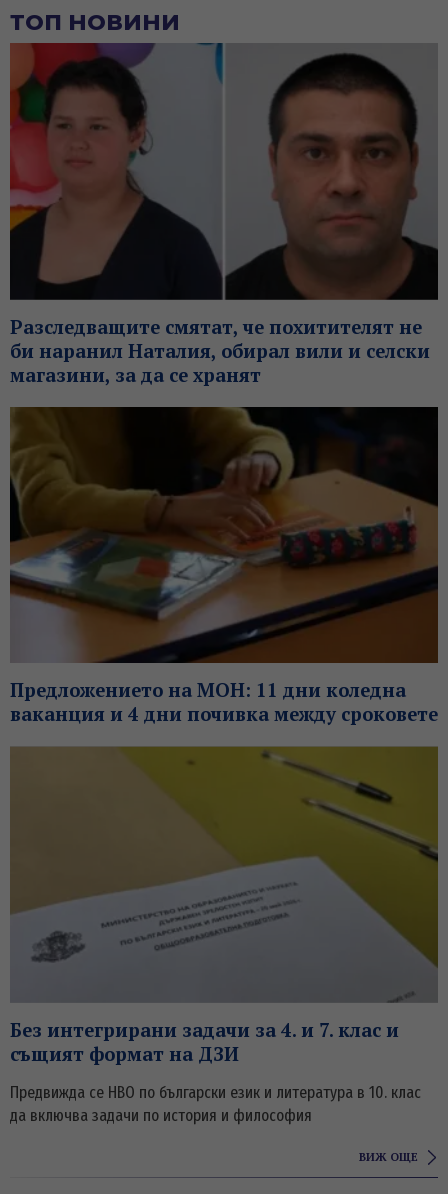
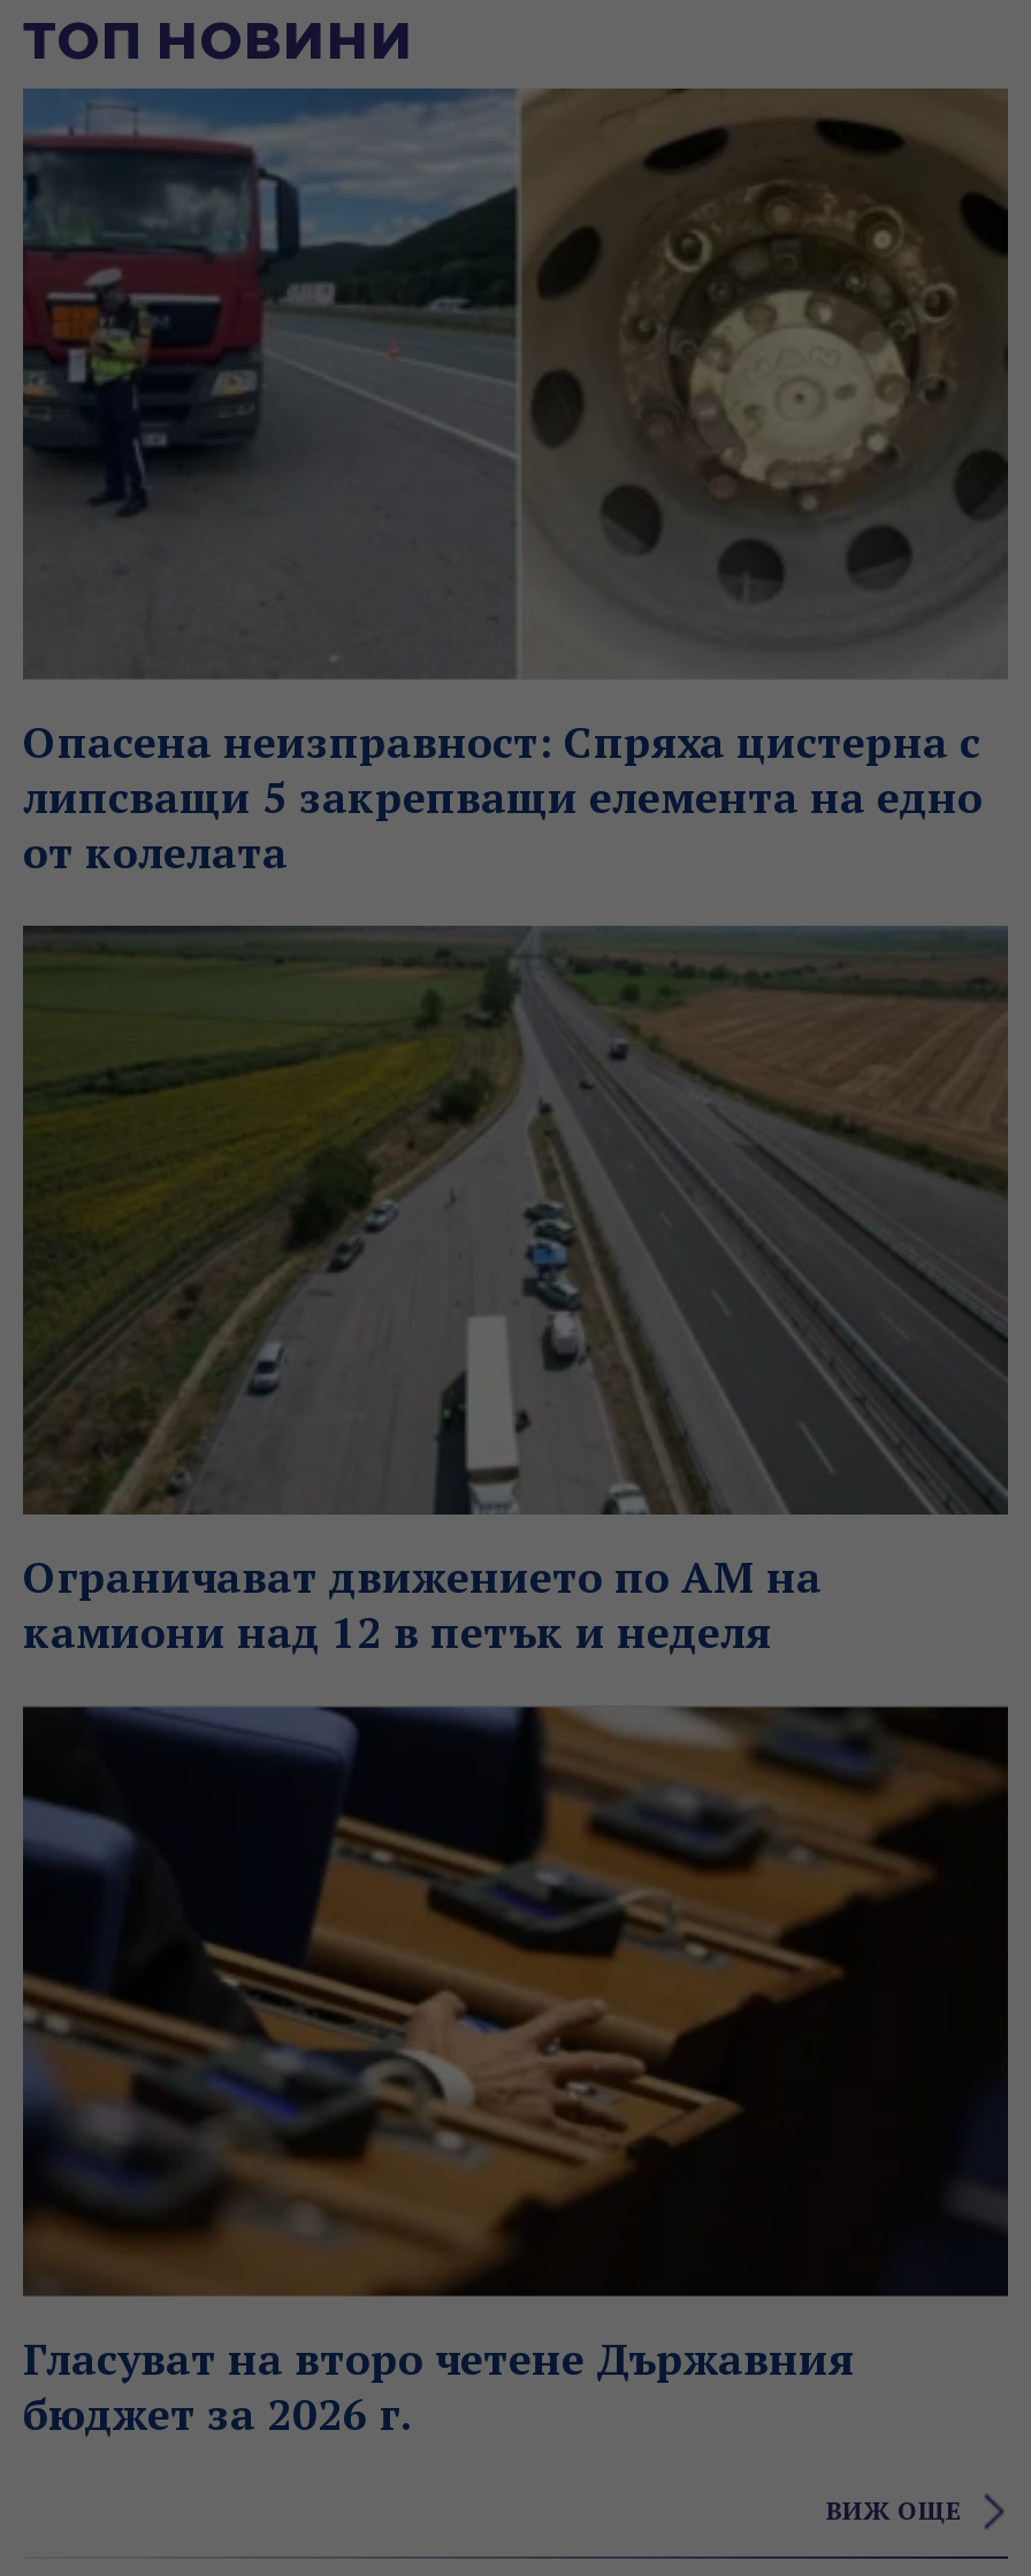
[9,42,438,300] [image] -> [21,86,1010,555] [image]
[10,315,430,387] Разследващите смятат, че похитителят не | би наранил Наталия, обирал вили и селски | магазини, за да се хранят -> [23,713,983,879] Опасена неизправност: Спряха цистерна с | липсващи 5 закрепващи елемента на едно | от колелата
[9,431,439,664] [image] -> [21,923,1010,1448] [image]
[10,678,438,726] Предложението на МОН: 11 дни коледна | ваканция и 4 дни почивка между сроковете -> [23,1550,822,1660] Ограничават движението по АМ на | камиони над 12 в петък и неделя
[10,746,439,1126] [image] | Без интегрирани задачи за 4. и 7. клас и | същият формат на ДЗИ | Предвижда се НВО по български език и литература в 10. клас | да включва задачи по история и философия -> [21,1705,1010,2442] [image] | Гласуват на второ четене Държавния | бюджет за 2026 г.

